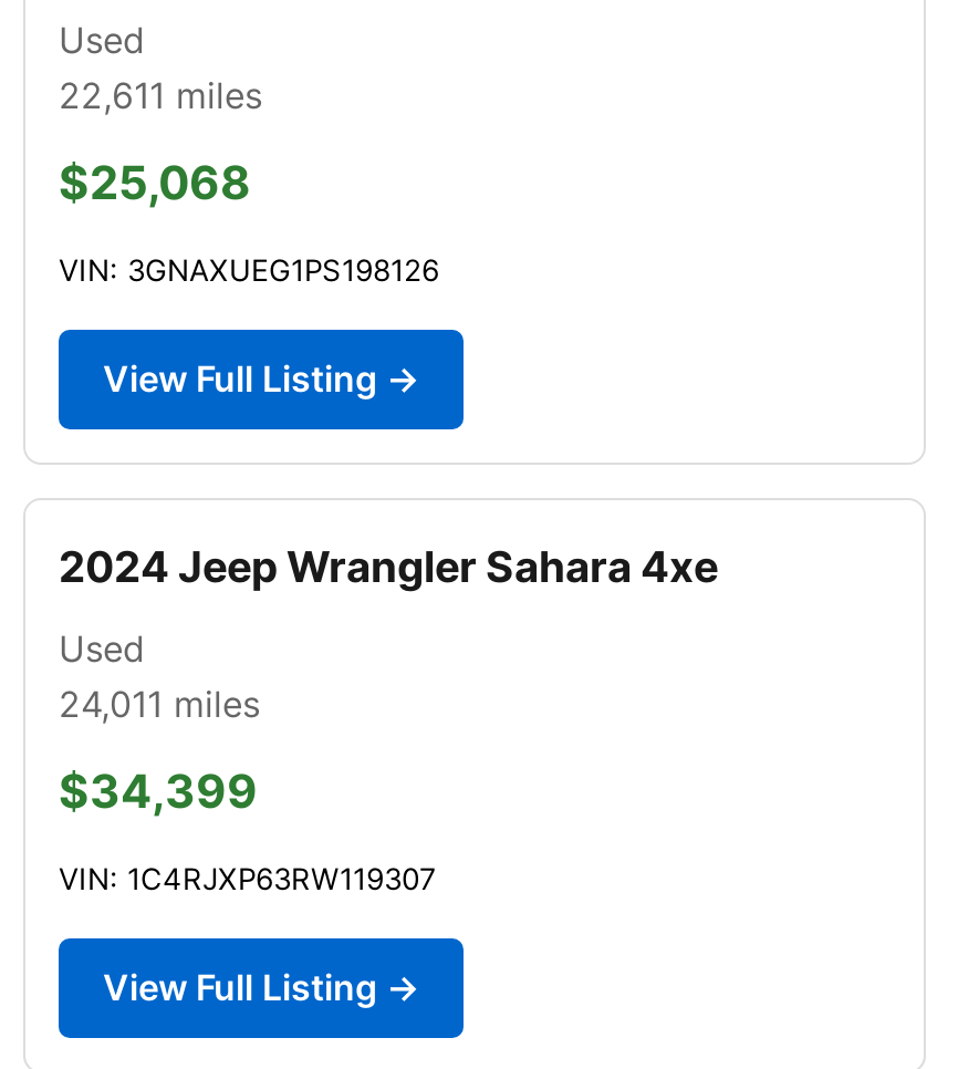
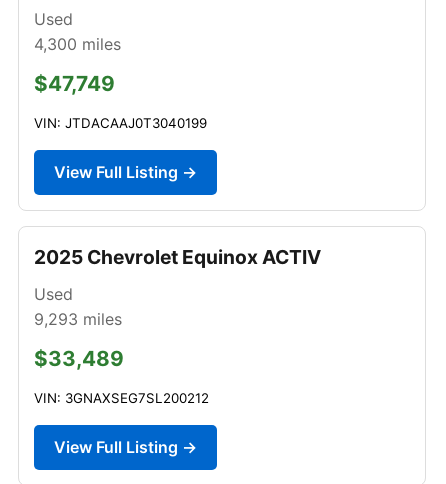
[59,73,262,117] 22,611 miles -> [34,34,121,54] 4,300 miles
[59,155,251,210] $25,068 -> [34,71,115,96] $47,749
[59,252,439,288] VIN: 3GNAXUEG1PS198126 -> [34,115,207,131] VIN: JTDACAAJ0T3040199
[59,540,718,593] 2024 Jeep Wrangler Sahara 4xe -> [34,245,321,269] 2025 Chevrolet Equinox ACTIV
[59,681,260,726] 24,011 miles -> [34,309,122,329] 9,293 miles
[59,763,258,819] $34,399 -> [34,346,124,371] $33,489
[59,861,437,896] VIN: 1C4RJXP63RW119307 -> [34,390,209,406] VIN: 3GNAXSEG7SL200212

